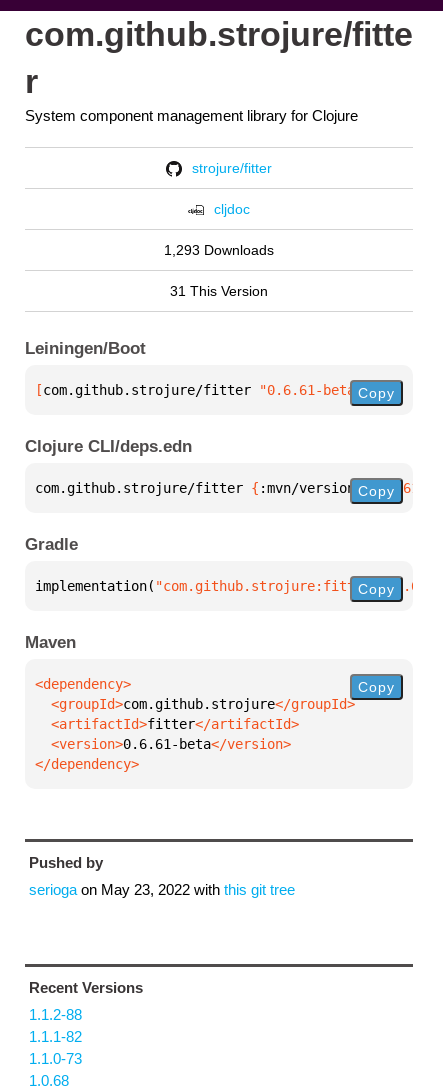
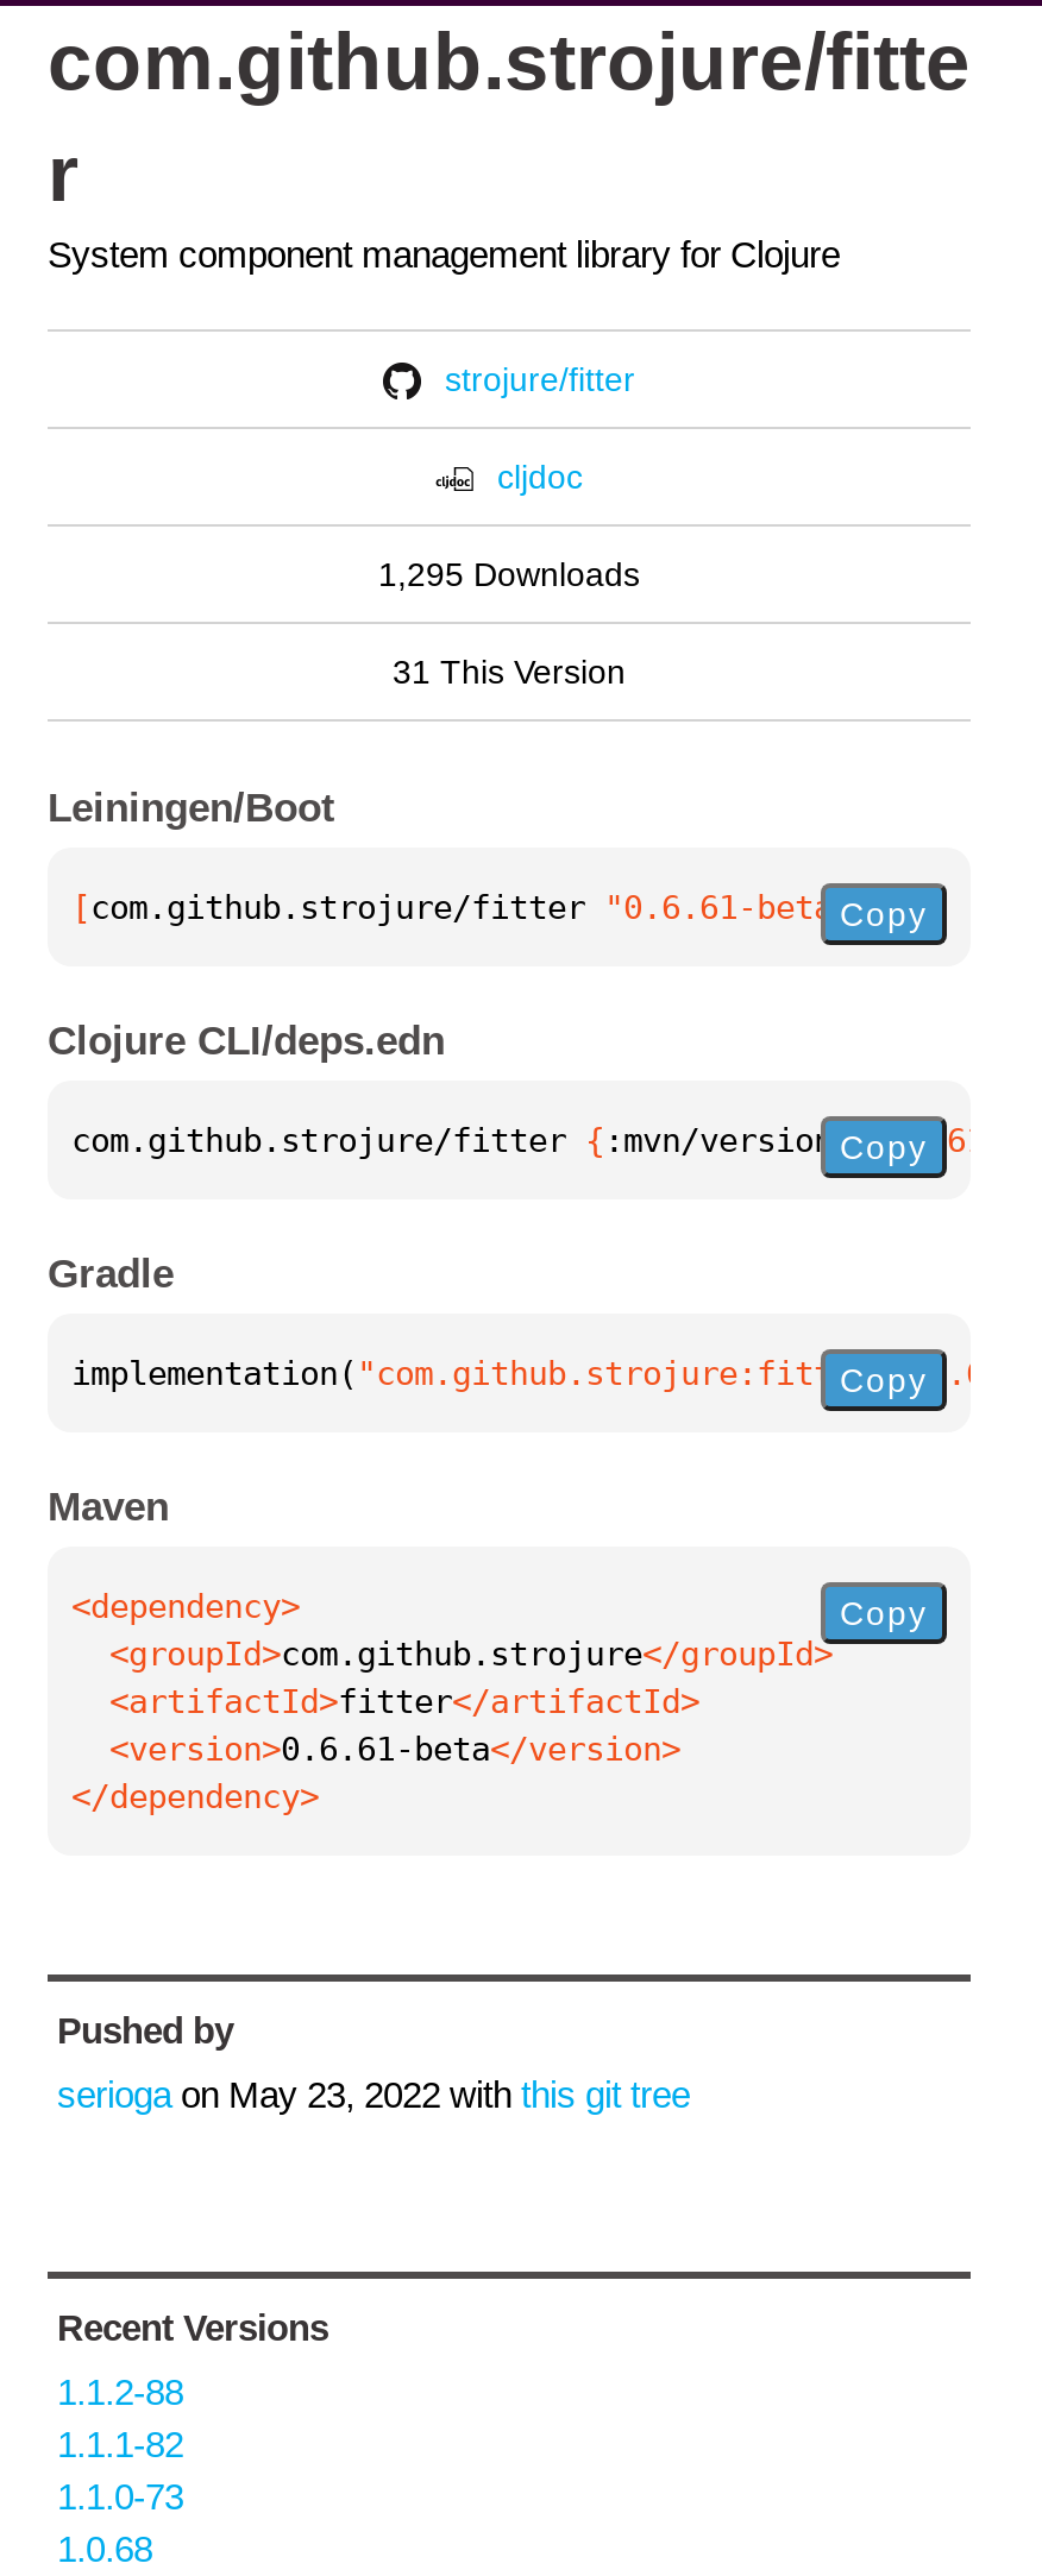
[164,242,274,258] 1,293 Downloads -> [378,555,640,593] 1,295 Downloads

